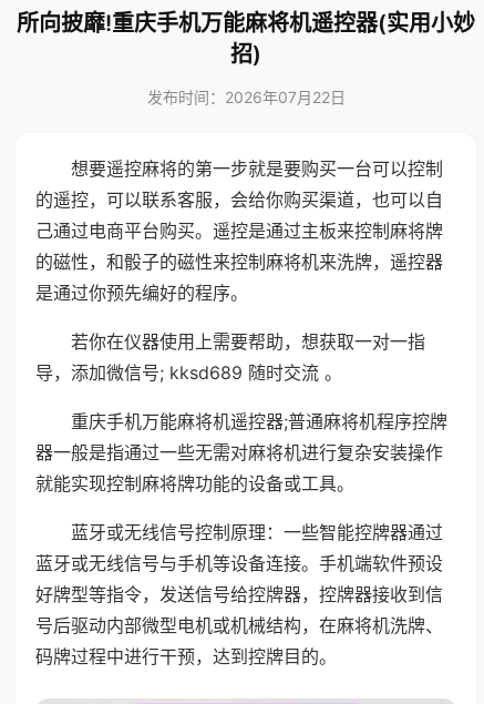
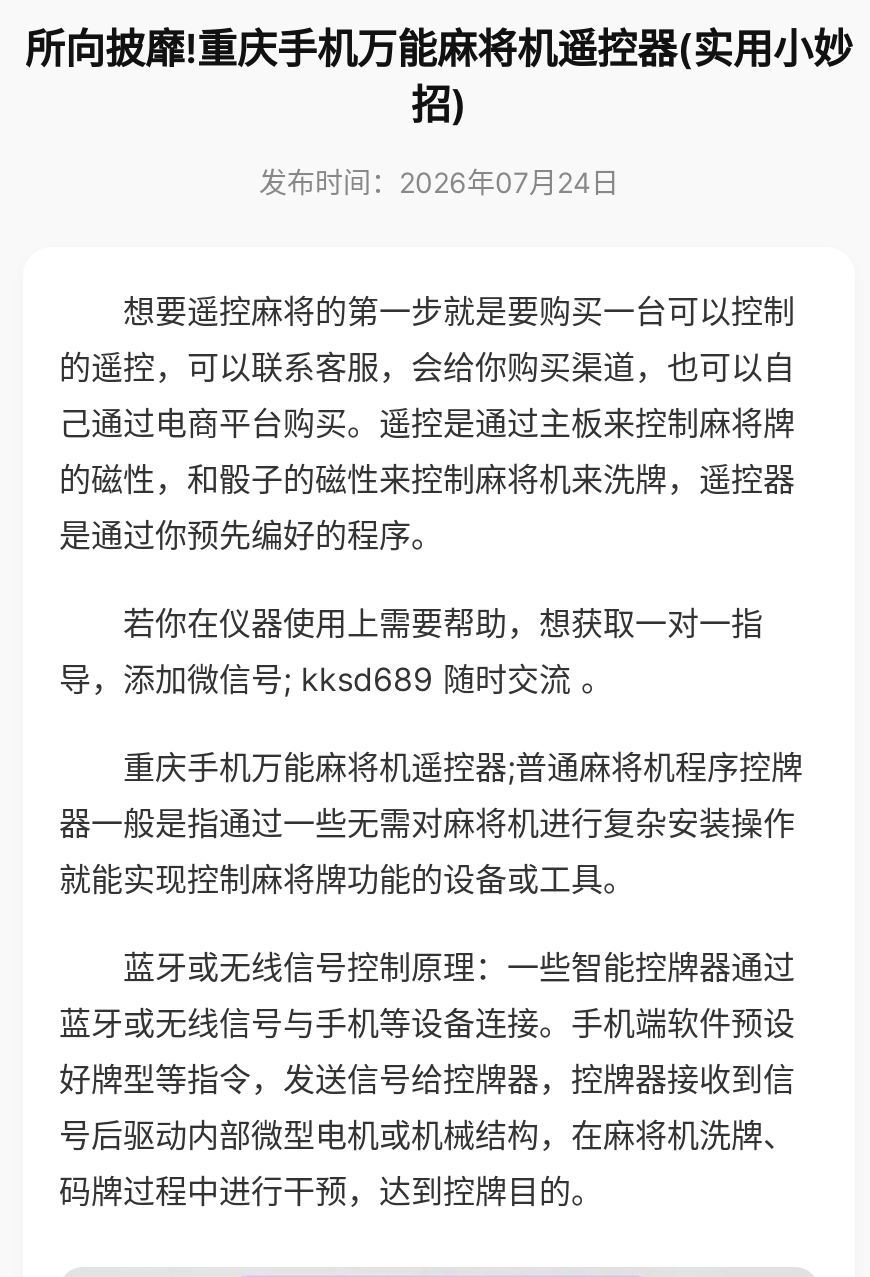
[147,88,345,106] 发布时间：2026年07月22日 -> [259,165,619,199] 发布时间：2026年07月24日

